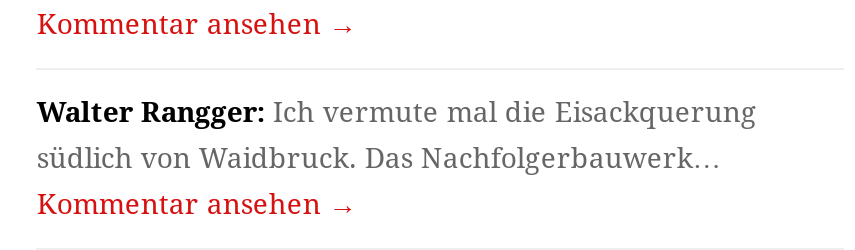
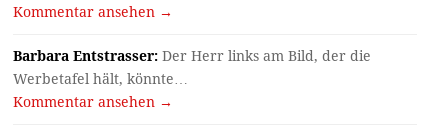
[37,96,757,174] Walter Rangger: Ich vermute mal die Eisackquerung | südlich von Waidbruck. Das Nachfolgerbauwerk… -> [13,48,371,87] Barbara Entstrasser: Der Herr links am Bild, der die | Werbetafel hält, könnte…

